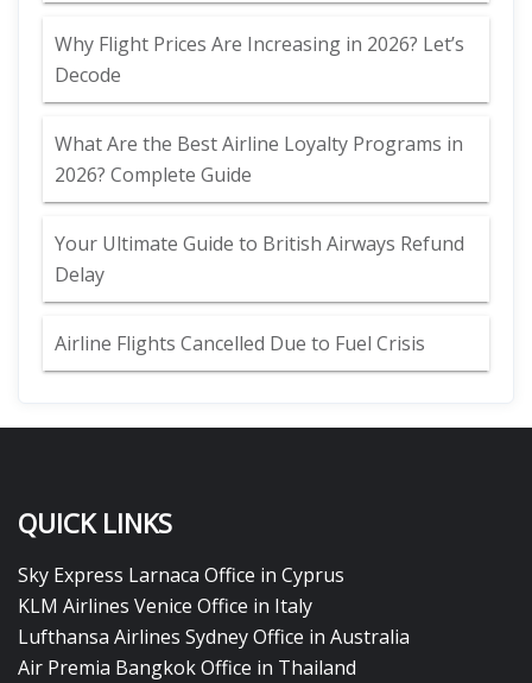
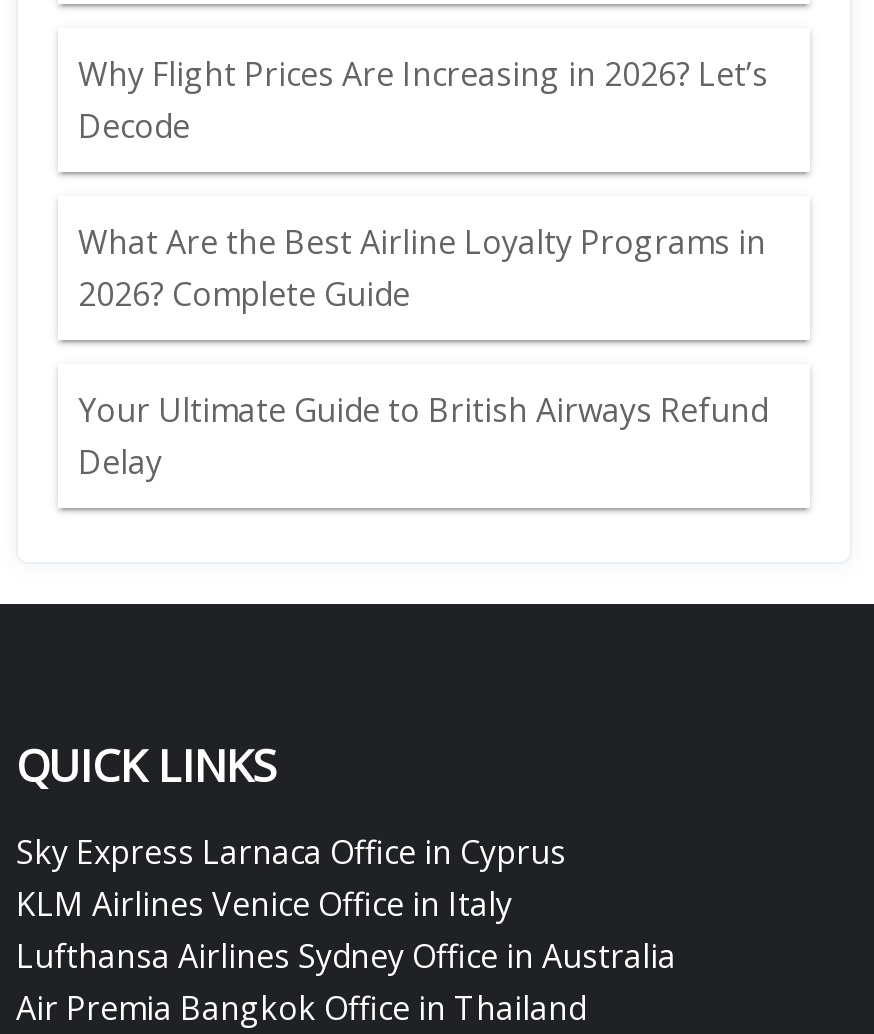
[55,330,425,356] Airline Flights Cancelled Due to Fuel Crisis -> none

